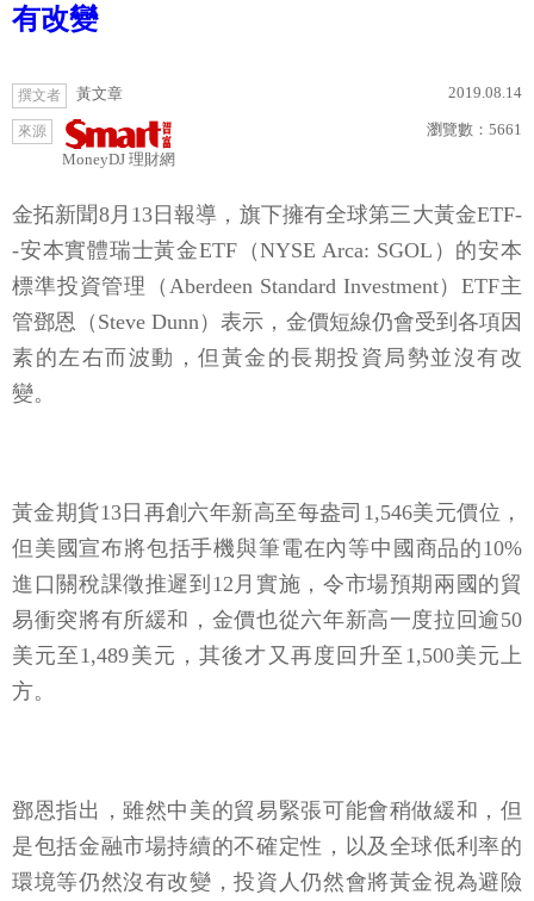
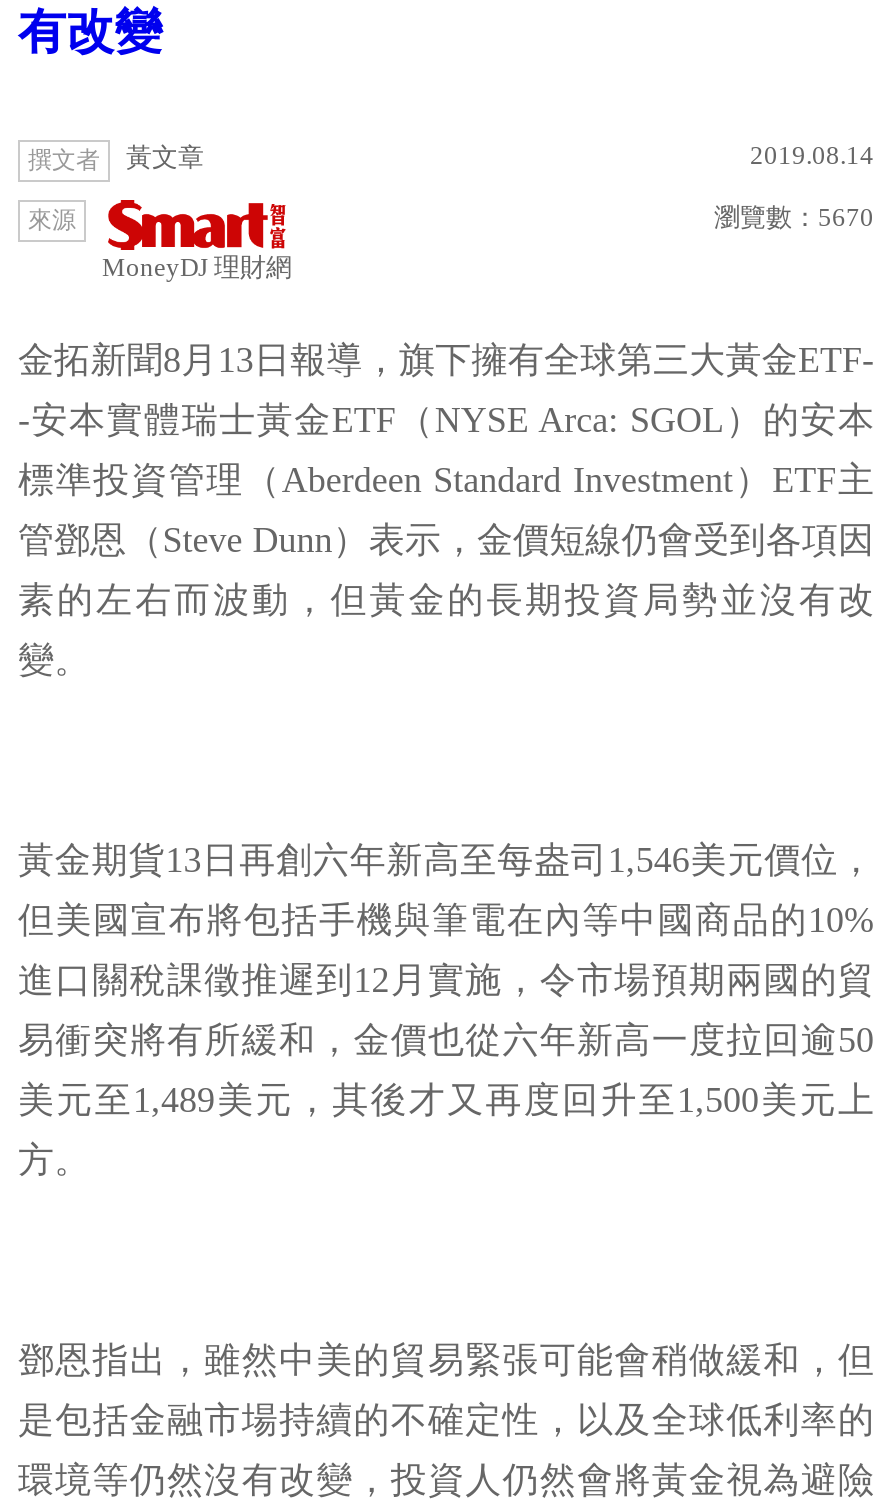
[427,120,522,138] 瀏覽數：5661 -> [714,202,874,232] 瀏覽數：5670

